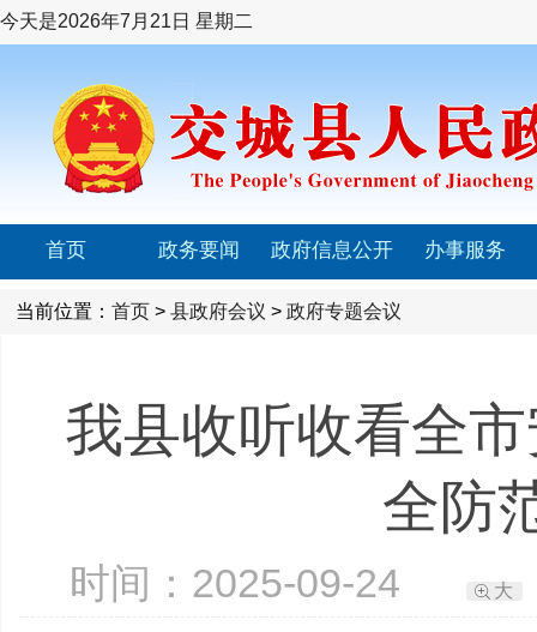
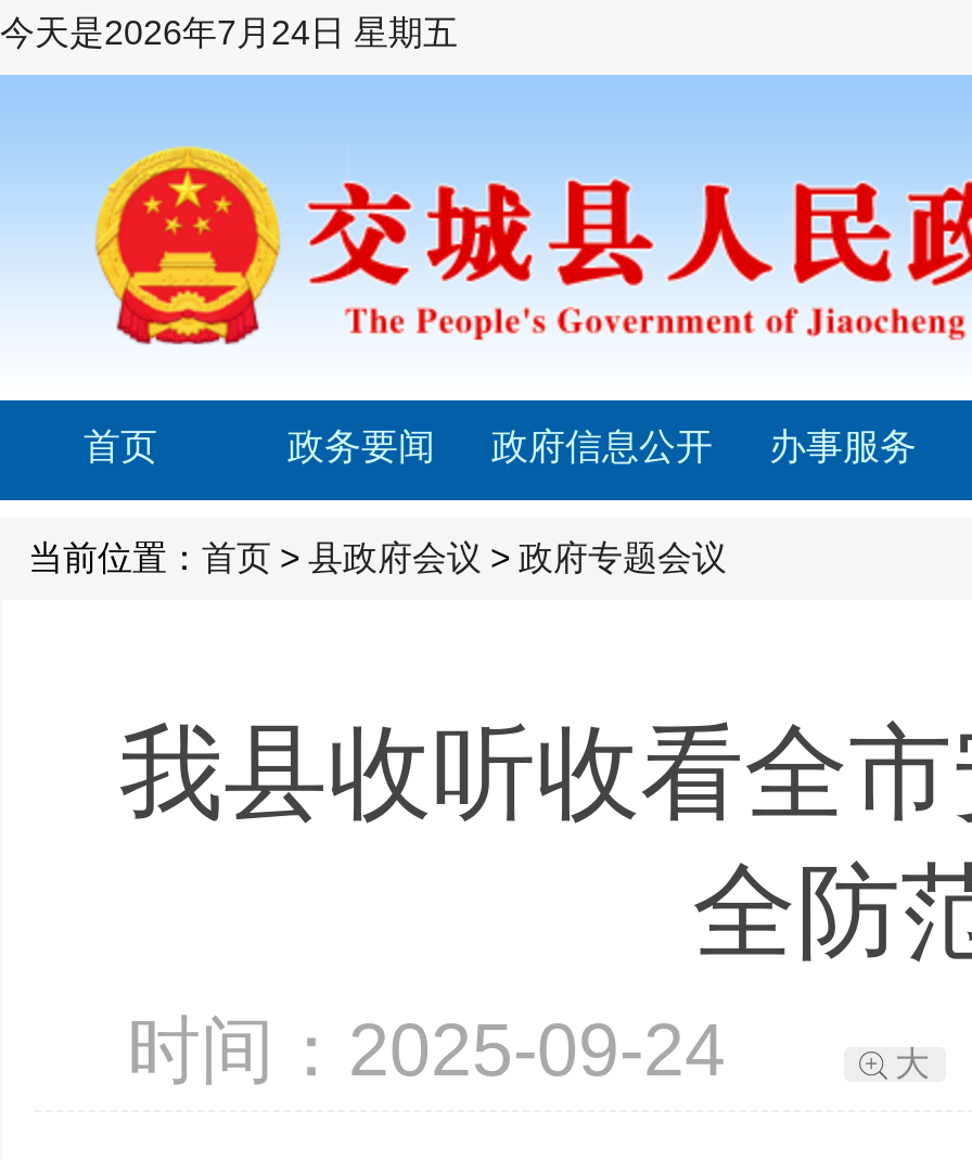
[0,11,253,31] 今天是2026年7月21日 星期二 -> [0,14,458,51] 今天是2026年7月24日 星期五

